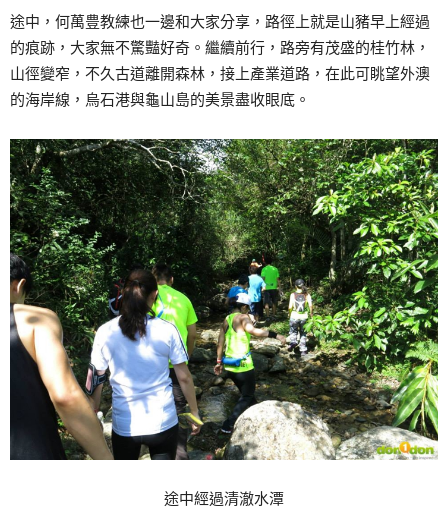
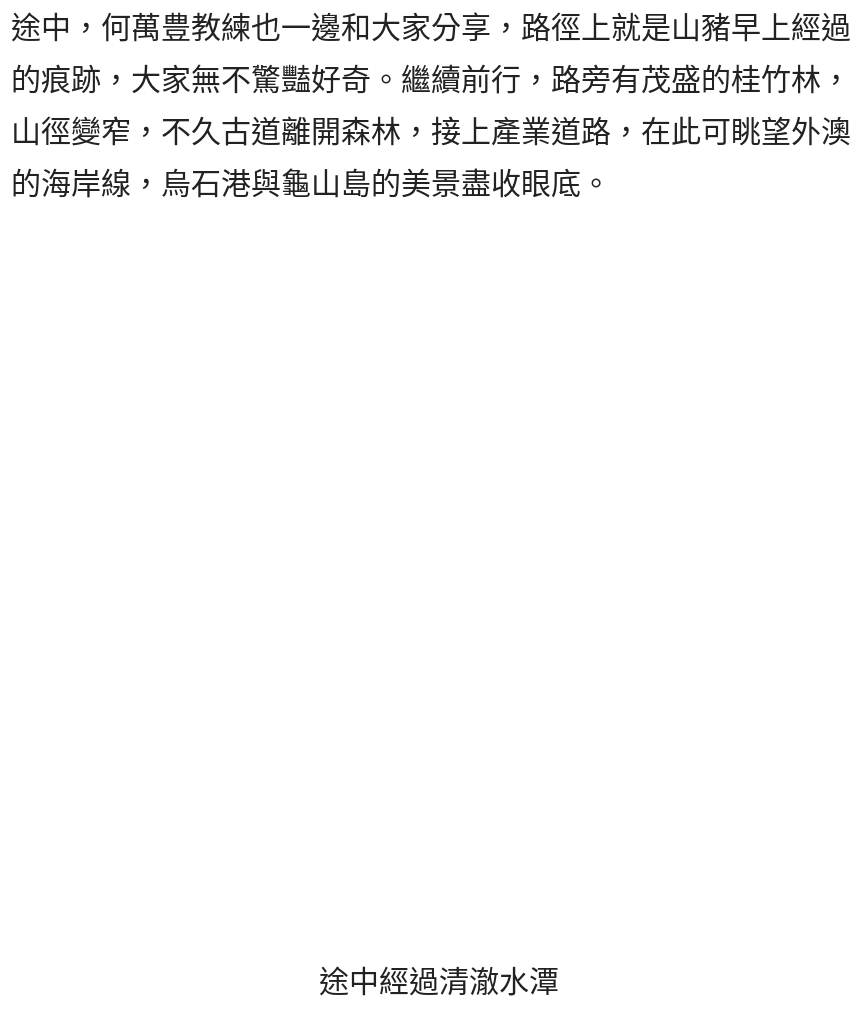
[9,138,439,461] [image] -> none

